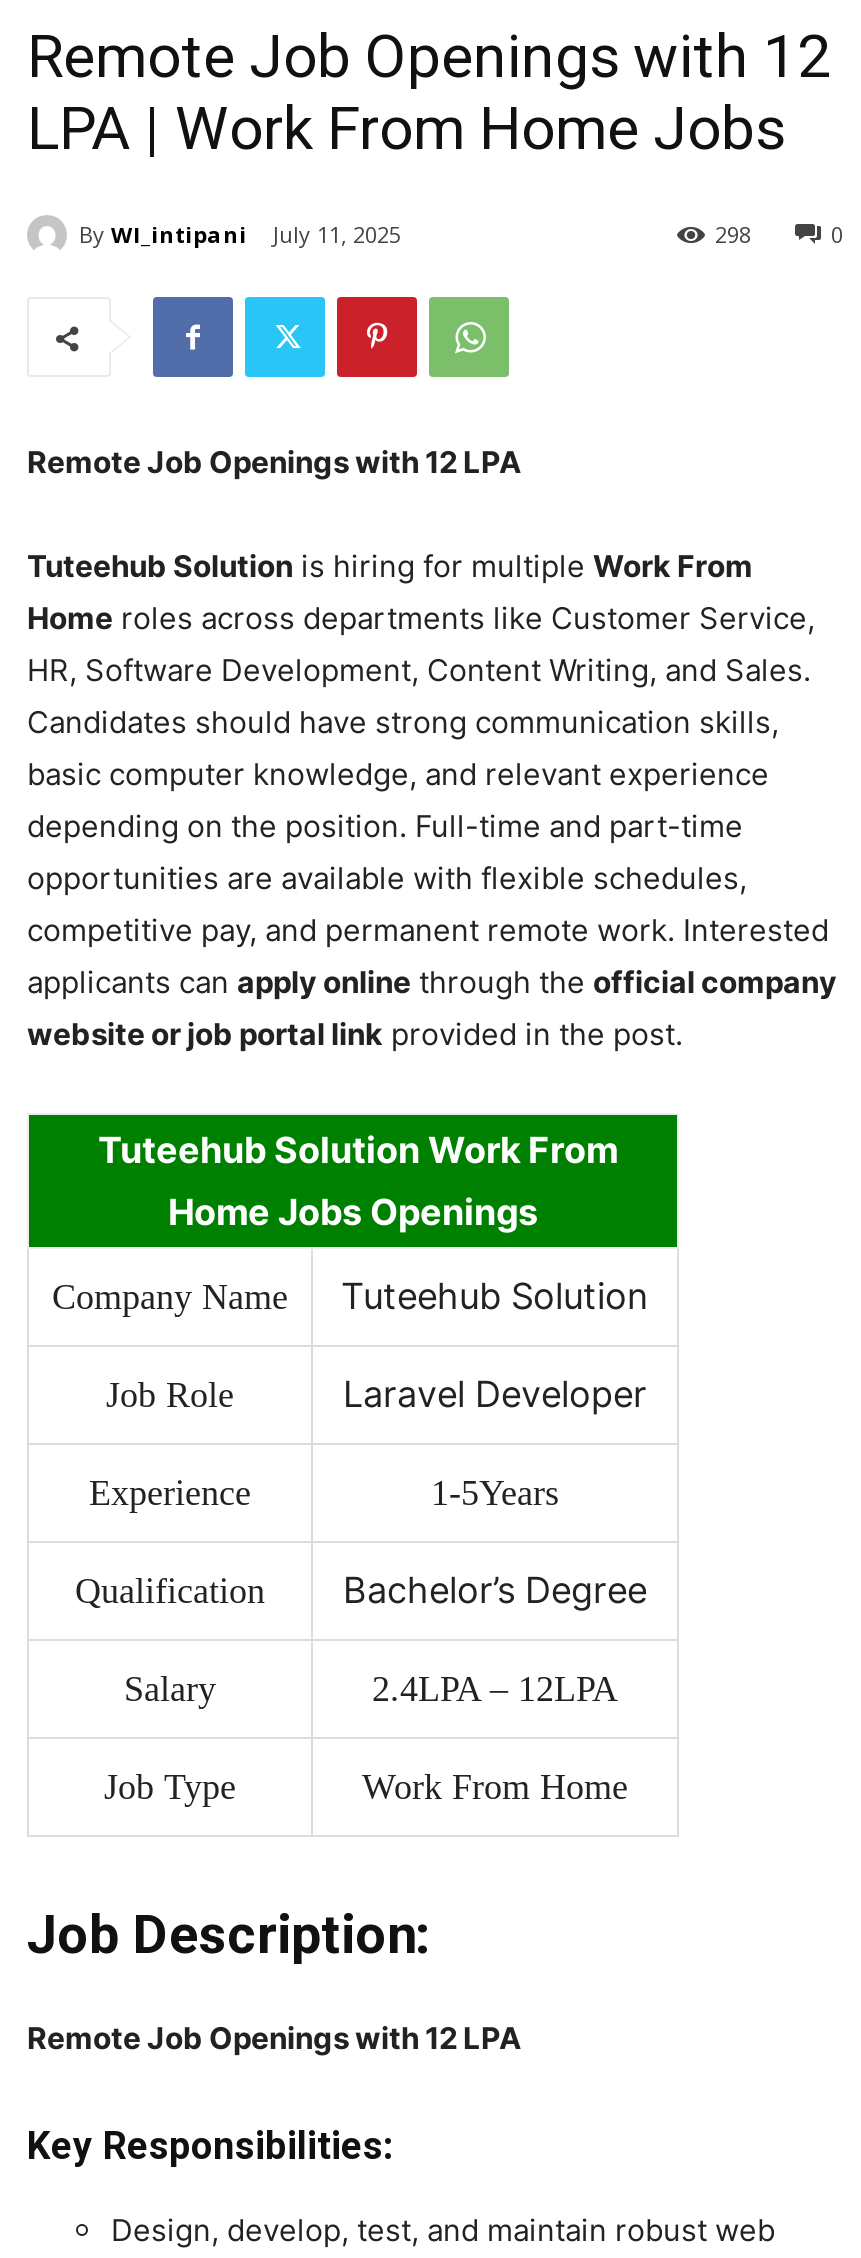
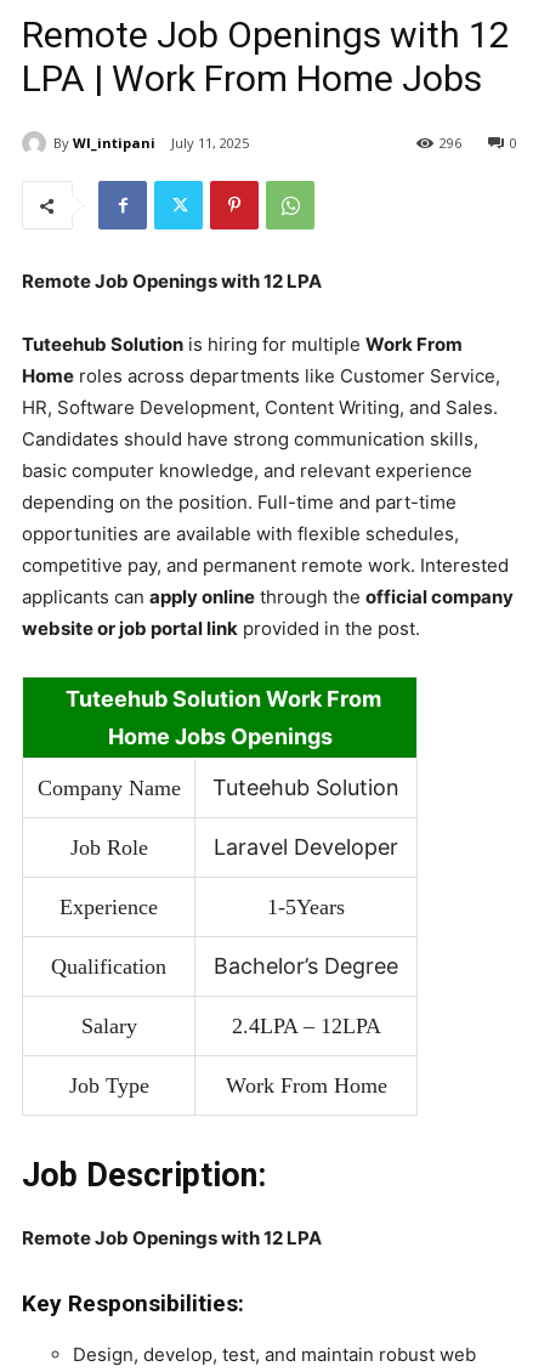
[715,219,751,249] 298 -> [440,134,461,152] 296

